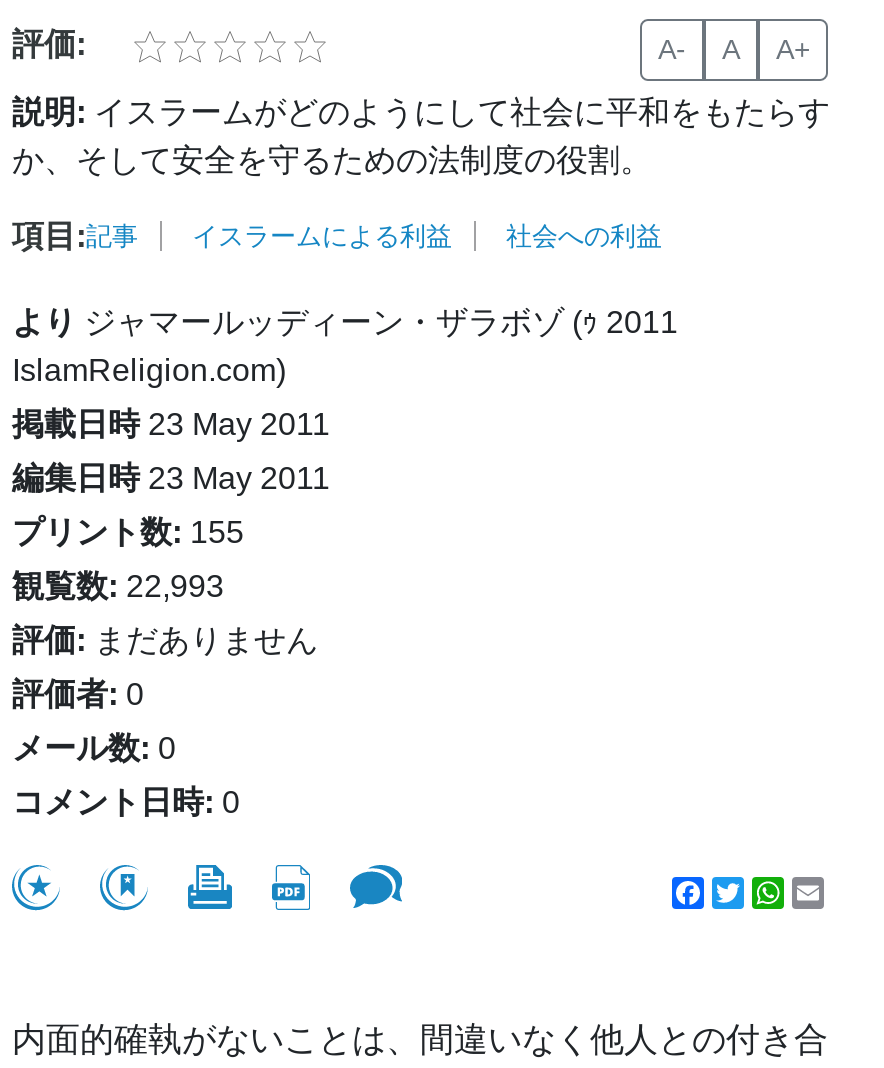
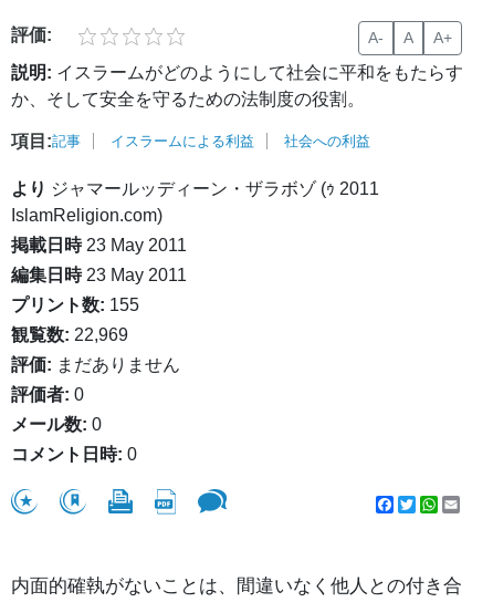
[12,569,224,603] 観覧数: 22,993 -> [11,325,128,344] 観覧数: 22,969

